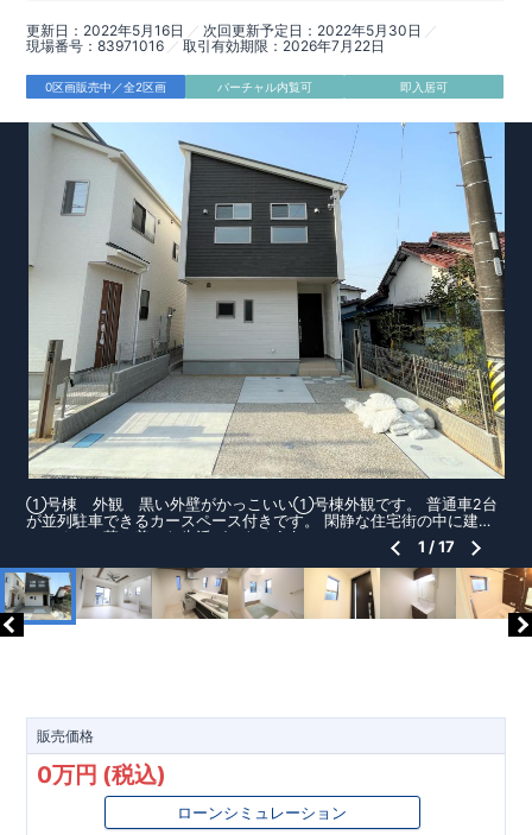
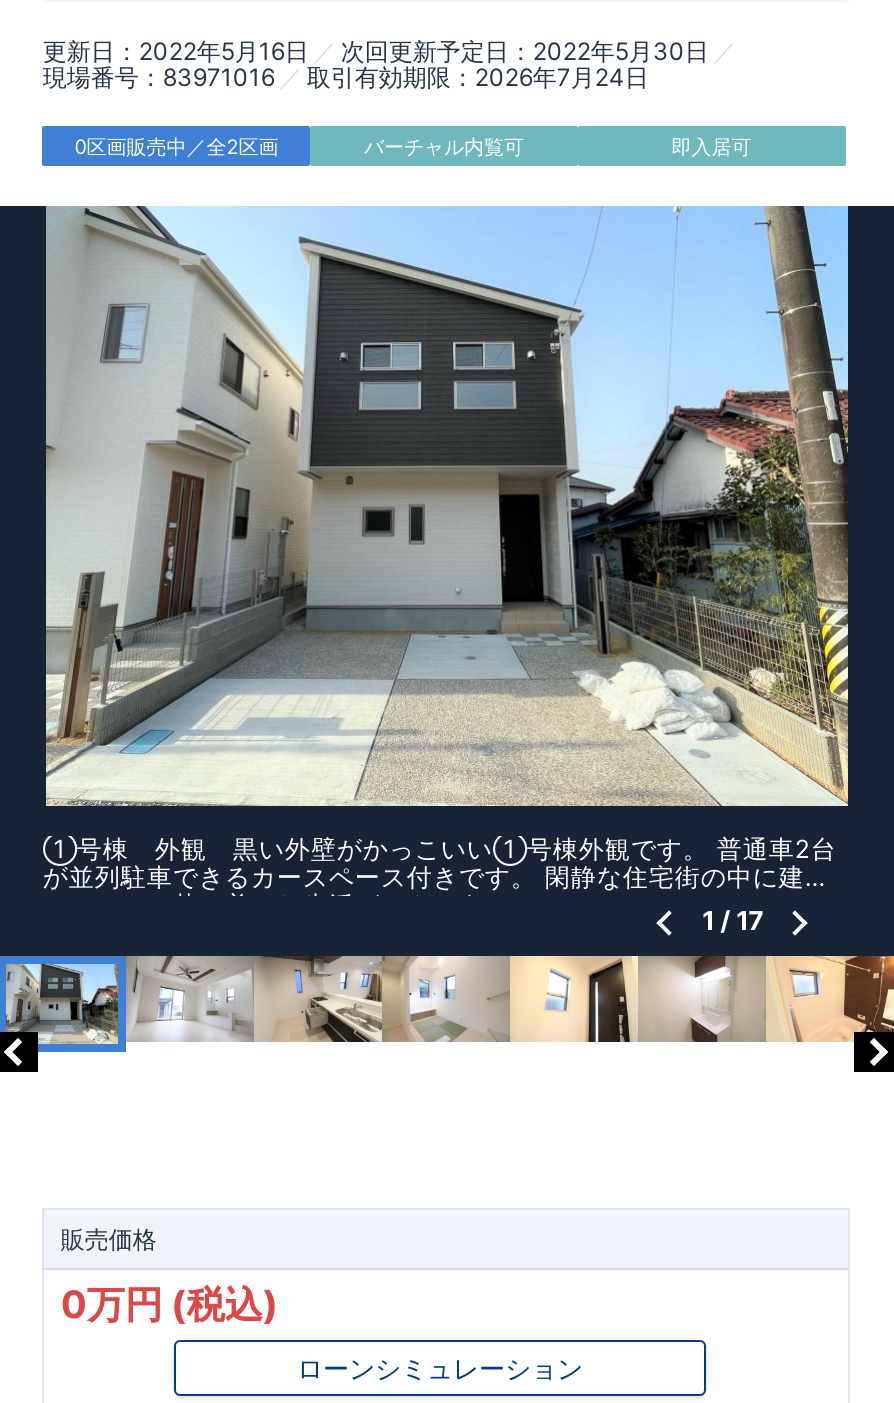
[27,37,385,55] 現場番号 83971016 取引有効期限 2026年7月22日 -> [43,62,649,92] 現場番号 83971016 取引有効期限 2026年7月24日

